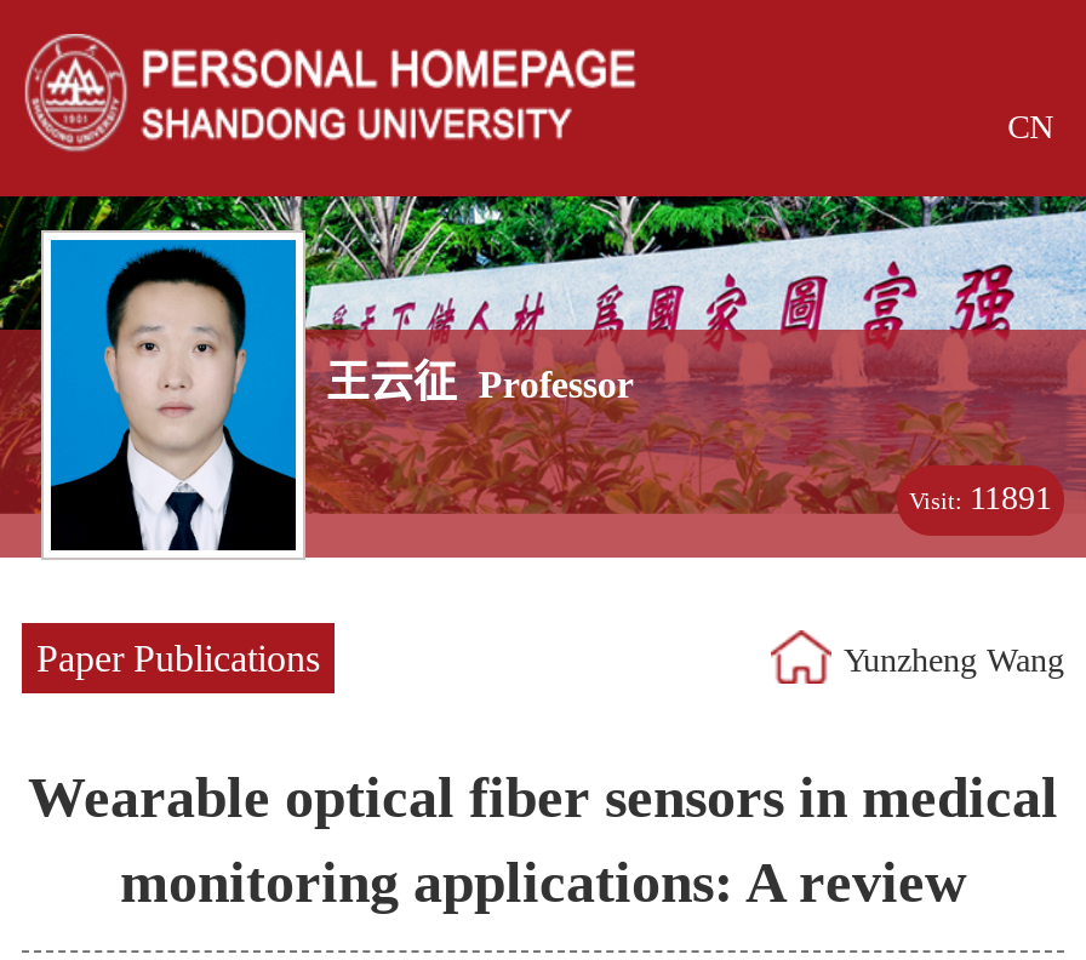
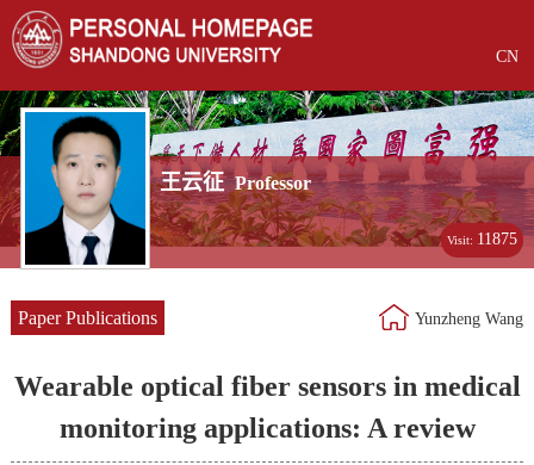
[909,480,1052,516] Visit: 11891 -> [447,230,517,248] Visit: 11875

